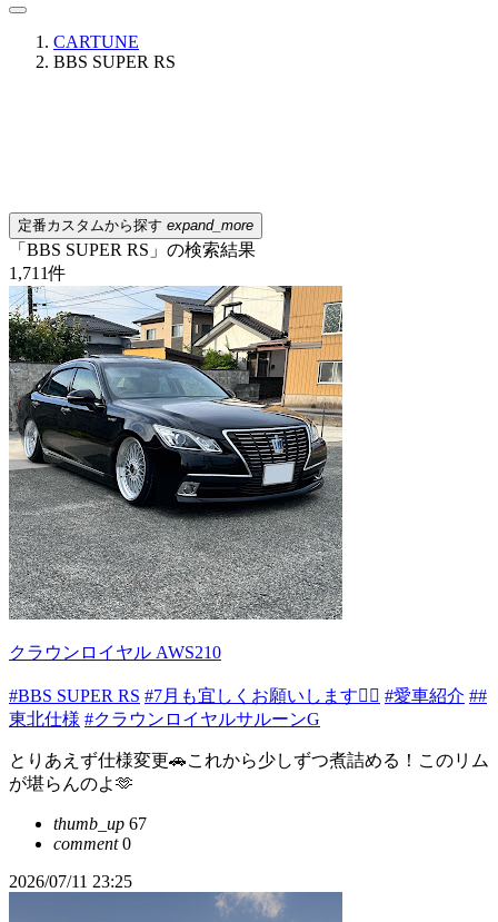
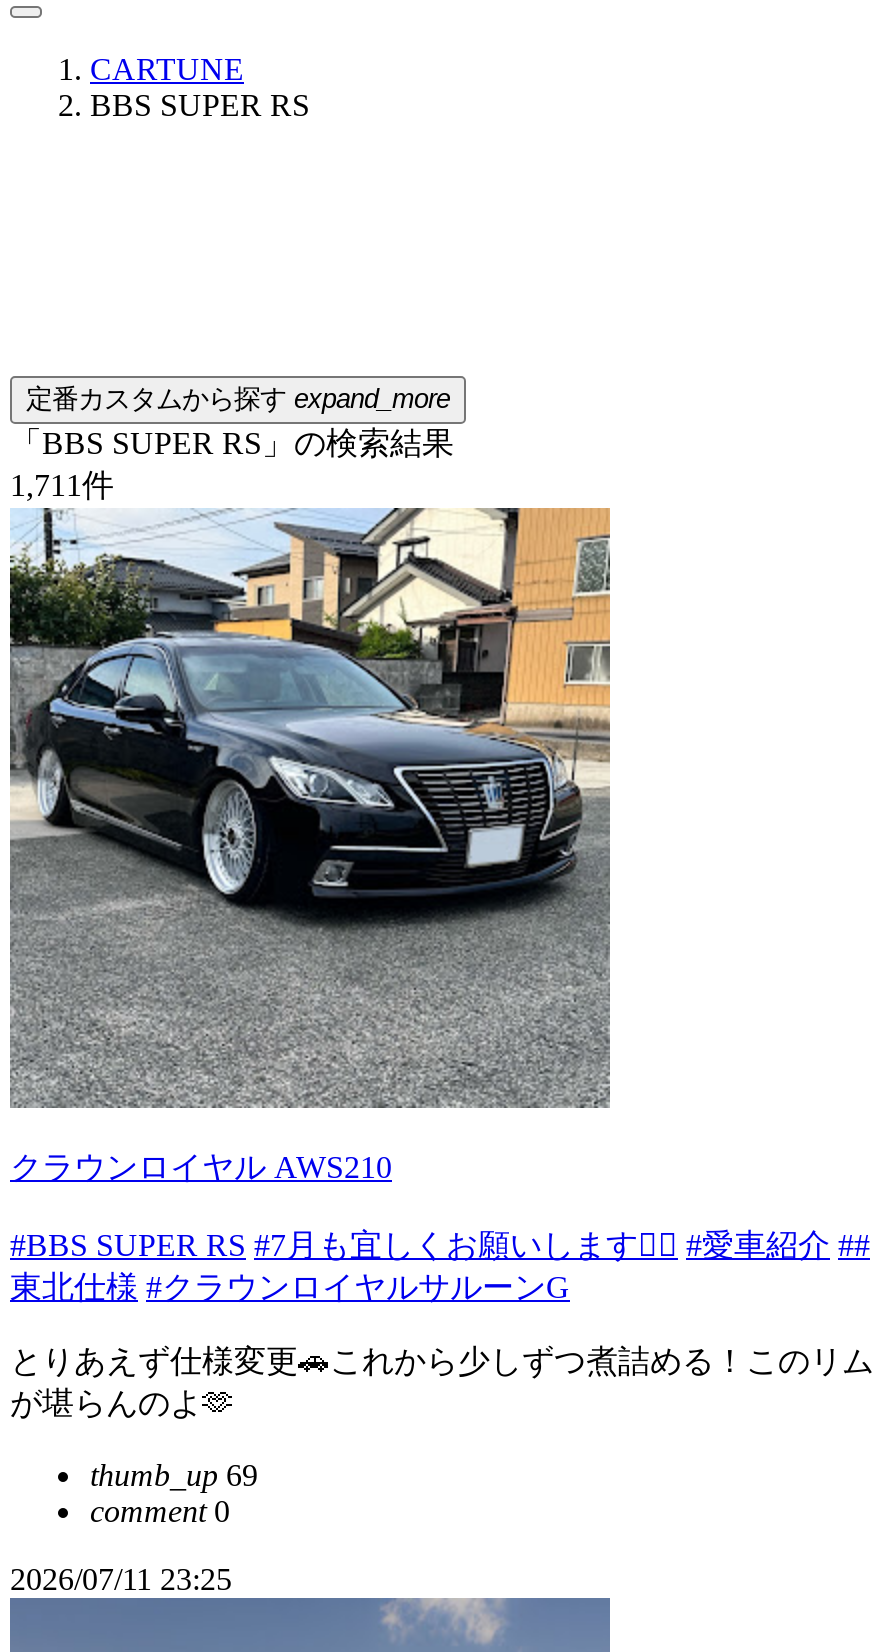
[53,814,147,833] thumb_up 67 -> [90,1458,258,1492] thumb_up 69

